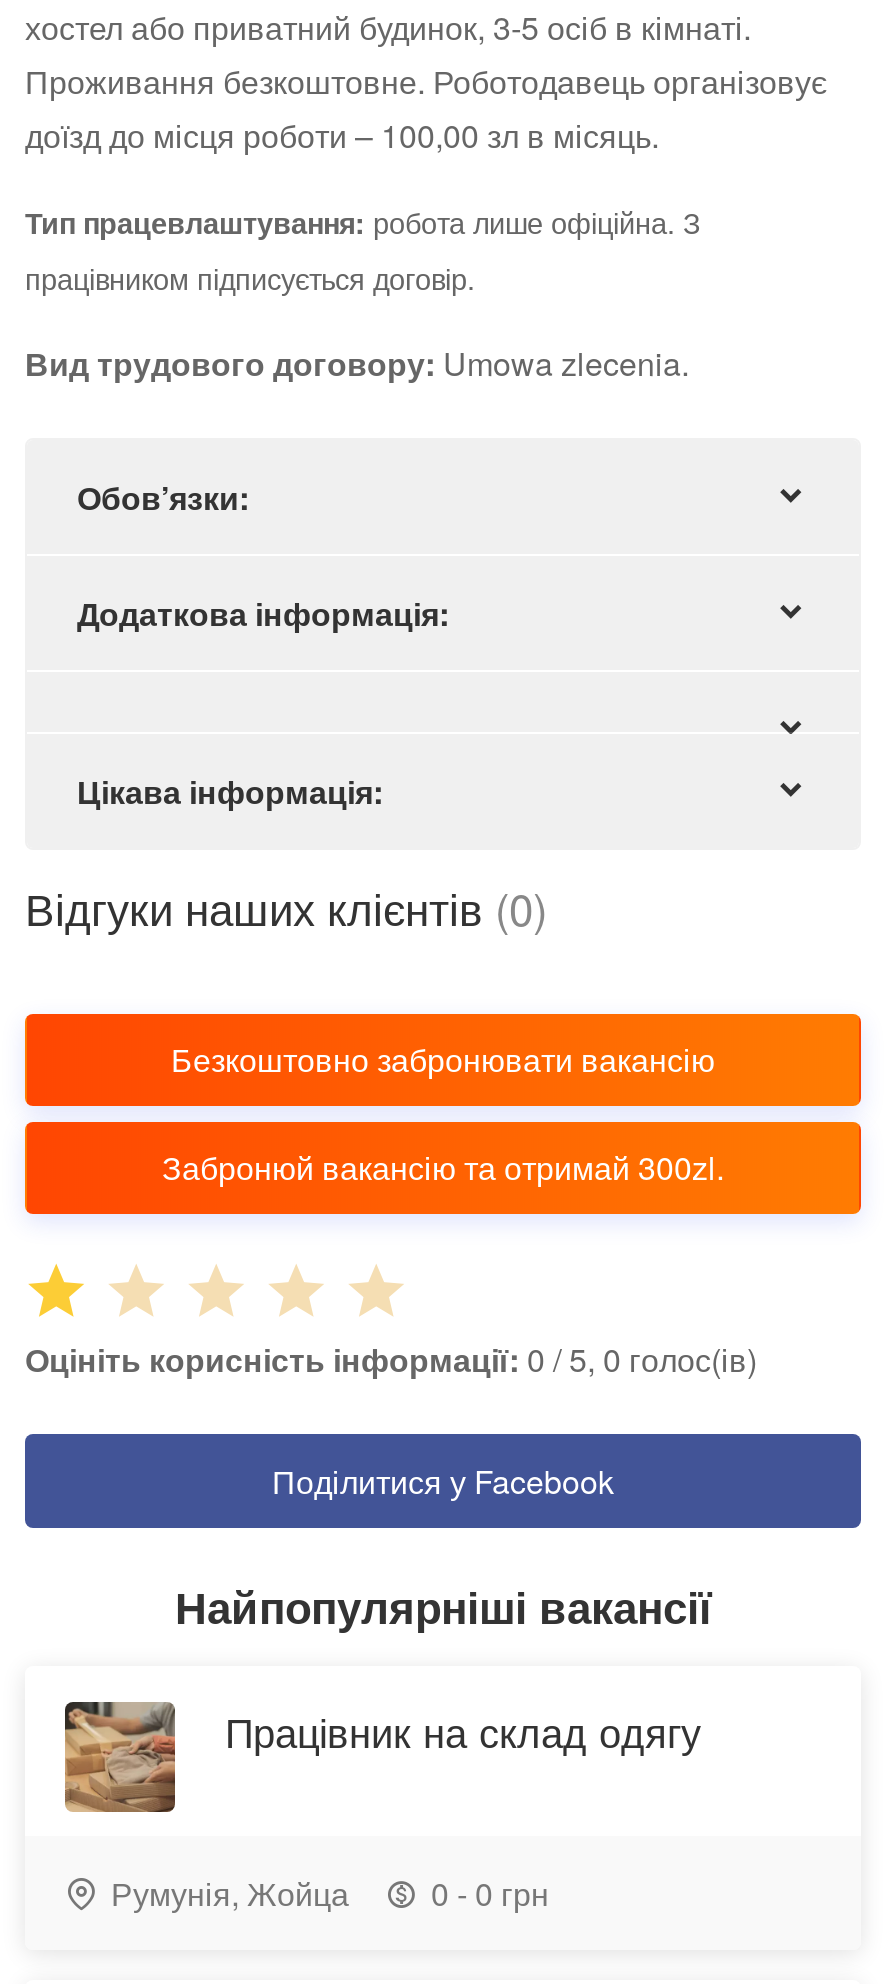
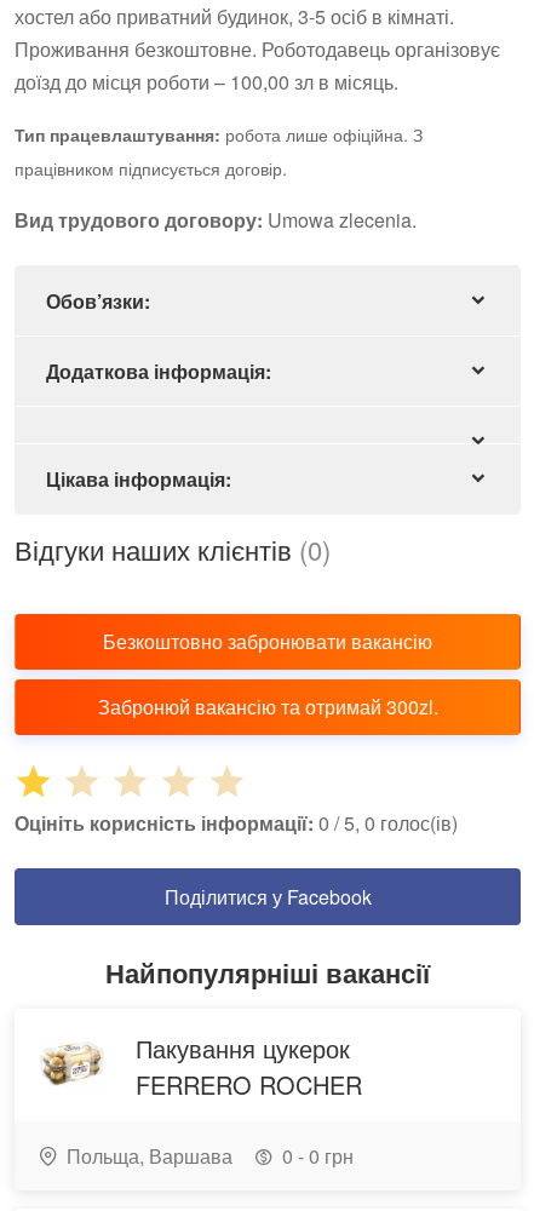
[63,1700,701,1814] [image] | Працівник на склад одягу -> [39,1031,362,1102] [image] | Пакування цукерок | FERRERO ROCHER
[103,1870,349,1916] Румунія, Жойца -> [62,1142,232,1170] Польща, Варшава

